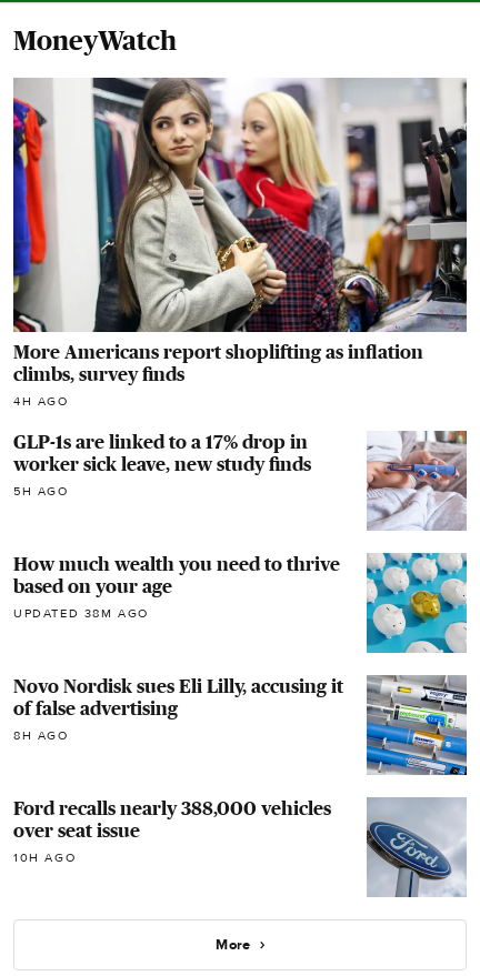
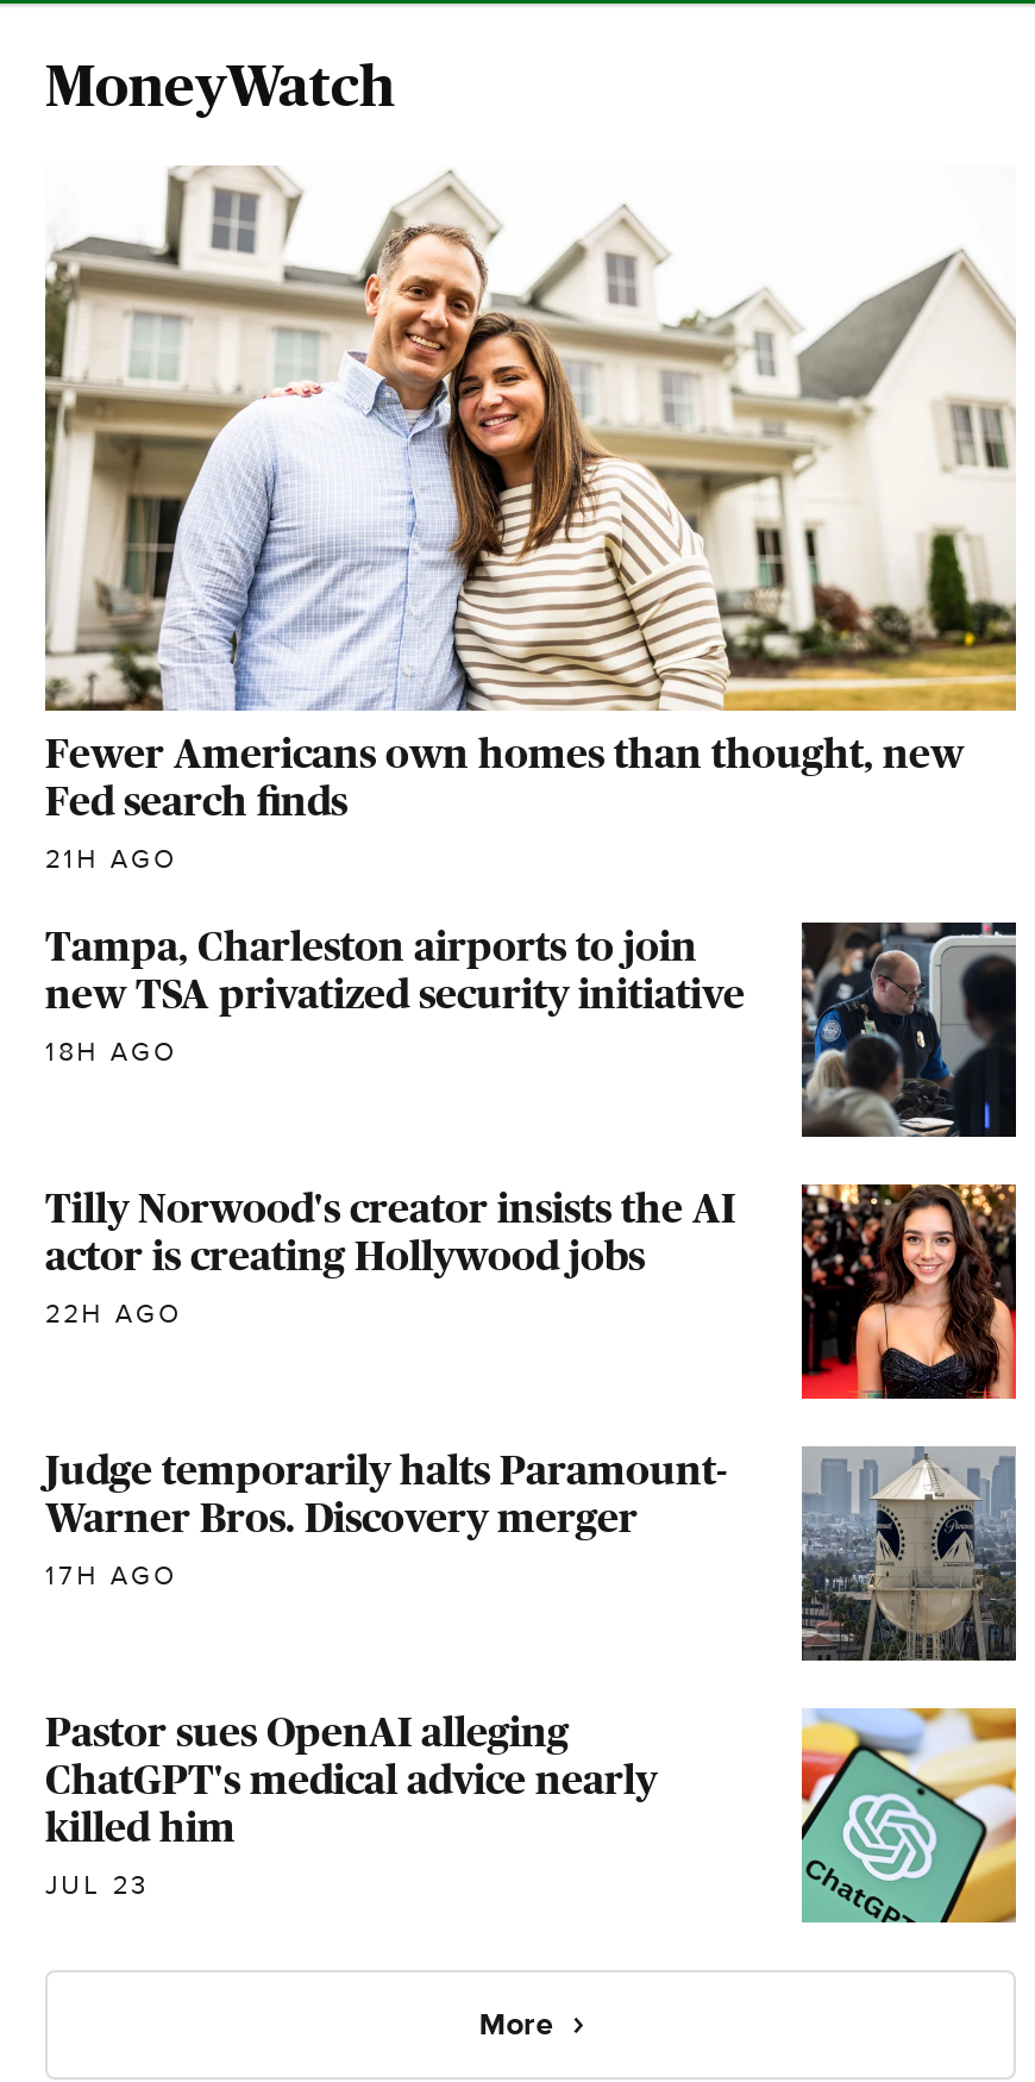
[12,77,468,409] [image] | More Americans report shoplifting as inflation | climbs, survey finds | 4H AGO -> [43,165,1018,875] [image] | Fewer Americans own homes than thought, new | Fed search finds | 21H AGO
[13,431,311,499] GLP-1s are linked to a 17% drop in | worker sick leave, new study finds | 5H AGO -> [45,923,745,1068] Tampa, Charleston airports to join | new TSA privatized security initiative | 18H AGO
[367,430,468,531] [image] -> [799,920,1018,1139] [image]
[13,552,468,654] [image] | How much wealth you need to thrive | based on your age | UPDATED 38M AGO -> [45,1182,1018,1401] [image] | Tilly Norwood's creator insists the AI | actor is creating Hollywood jobs | 22H AGO
[13,675,468,776] [image] | Novo Nordisk sues Eli Lilly, accusing it | of false advertising | 8H AGO -> [45,1447,1018,1663] [image] | Judge temporarily halts Paramount- | Warner Bros. Discovery merger | 17H AGO
[13,797,331,865] Ford recalls nearly 388,000 vehicles | over seat issue | 10H AGO -> [45,1709,657,1902] Pastor sues OpenAI alleging | ChatGPT's medical advice nearly | killed him | JUL 23
[366,797,467,897] [image] -> [799,1706,1018,1925] [image]

